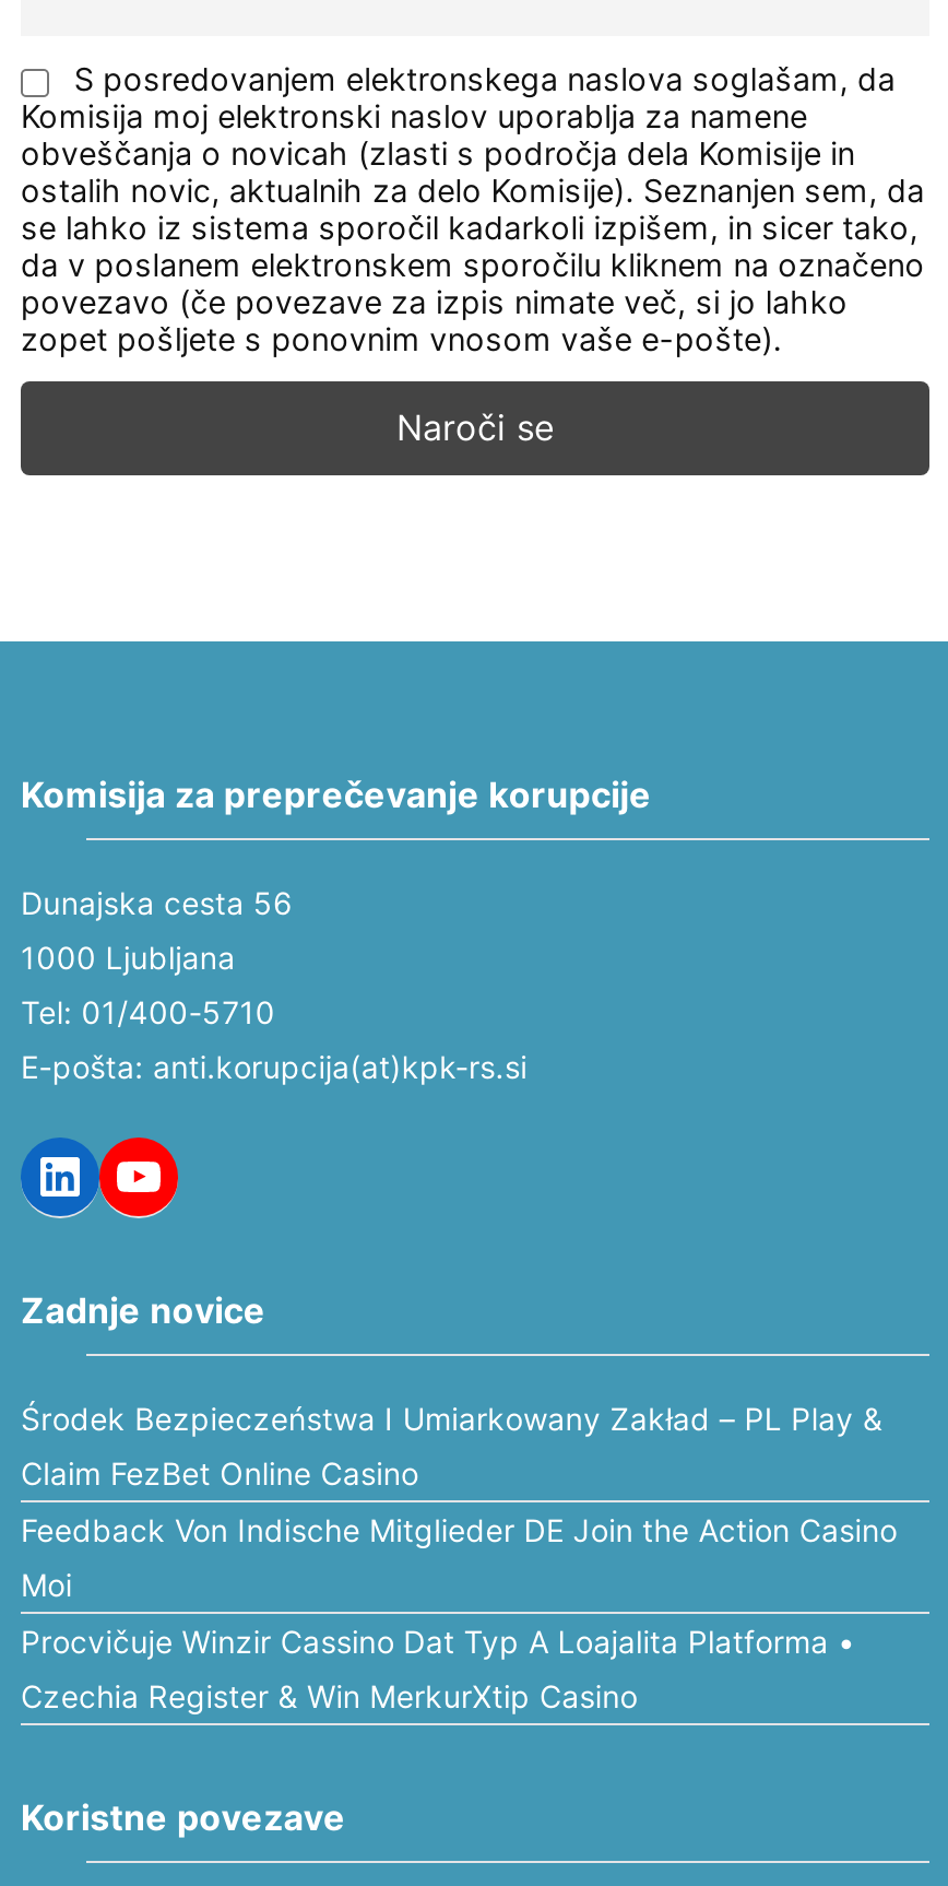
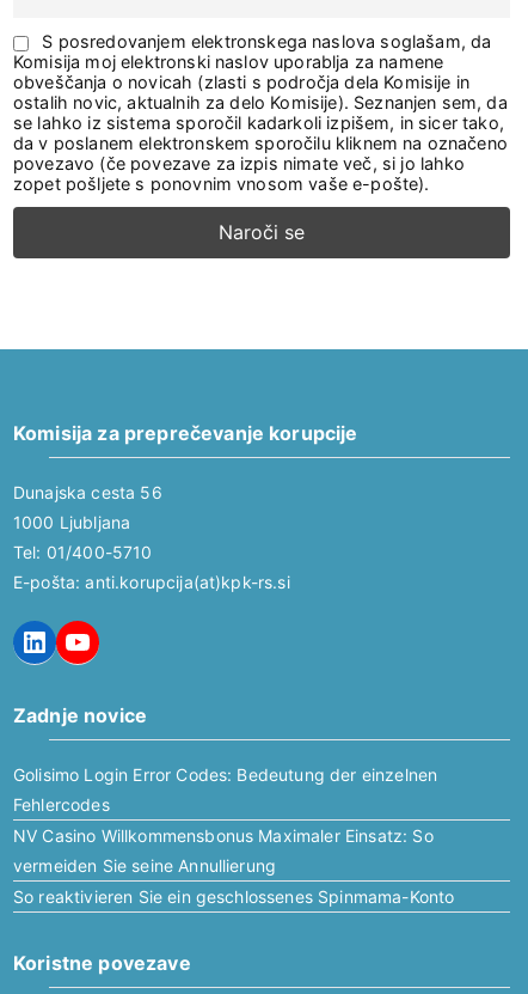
[21,1399,897,1714] Środek Bezpieczeństwa I Umiarkowany Zakład – PL Play & | Claim FezBet Online Casino | Feedback Von Indische Mitglieder DE Join the Action Casino | Moi | Procvičuje Winzir Cassino Dat Typ A Loajalita Platforma • | Czechia Register & Win MerkurXtip Casino -> [13,764,454,906] Golisimo Login Error Codes: Bedeutung der einzelnen | Fehlercodes | NV Casino Willkommensbonus Maximaler Einsatz: So | vermeiden Sie seine Annullierung | So reaktivieren Sie ein geschlossenes Spinmama-Konto

